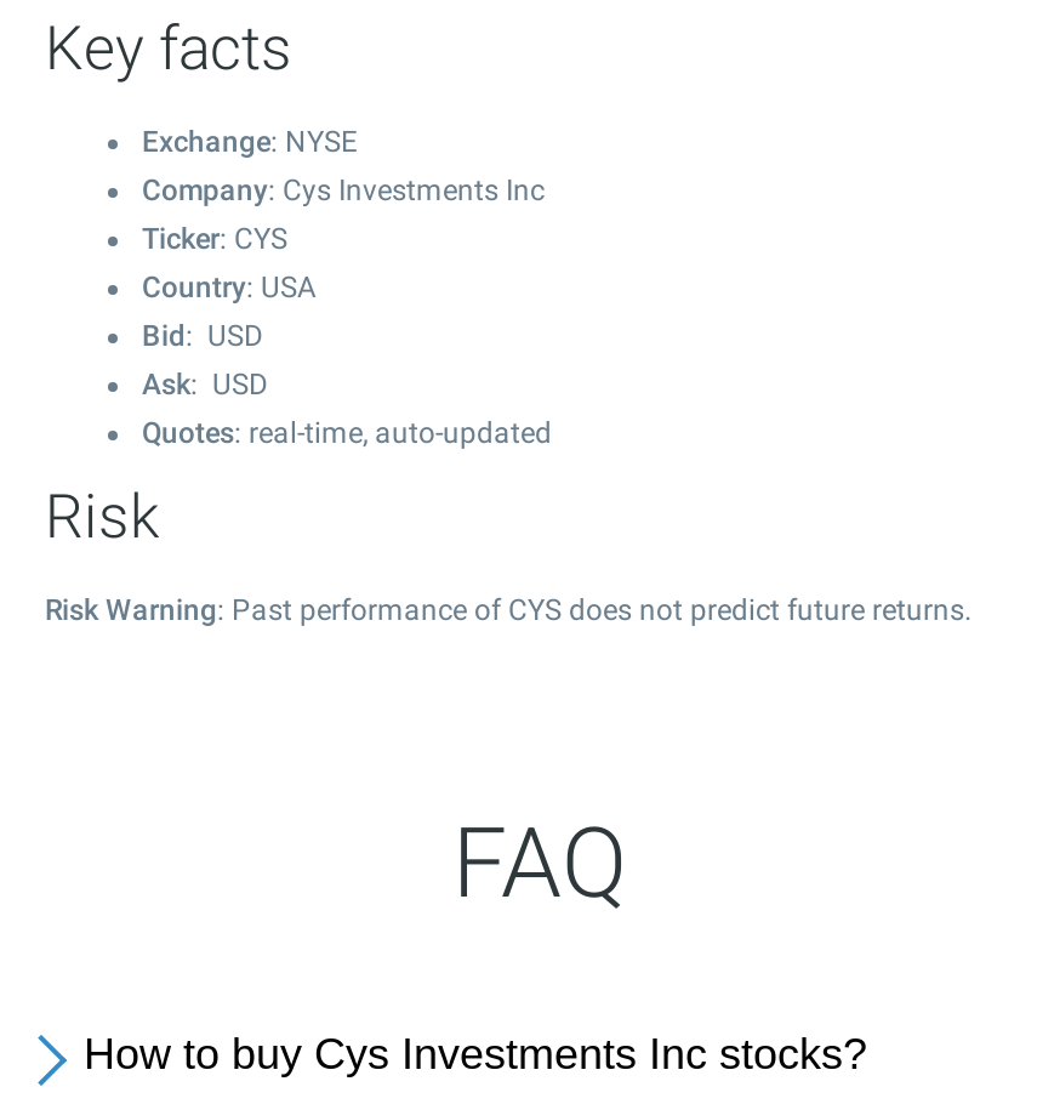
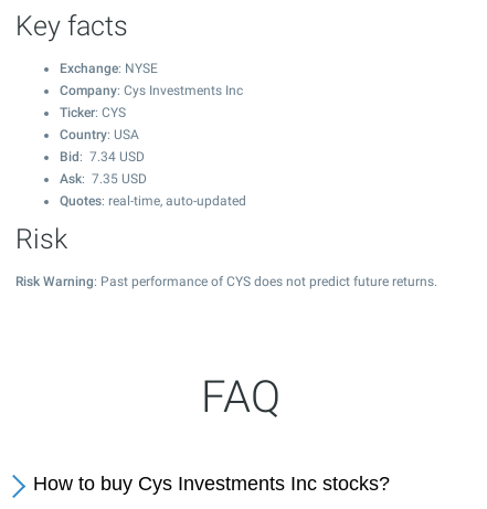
[142,319,268,402] Bid: USD | Ask: USD -> [60,149,147,187] Bid: 7.34 USD | Ask: 7.35 USD

